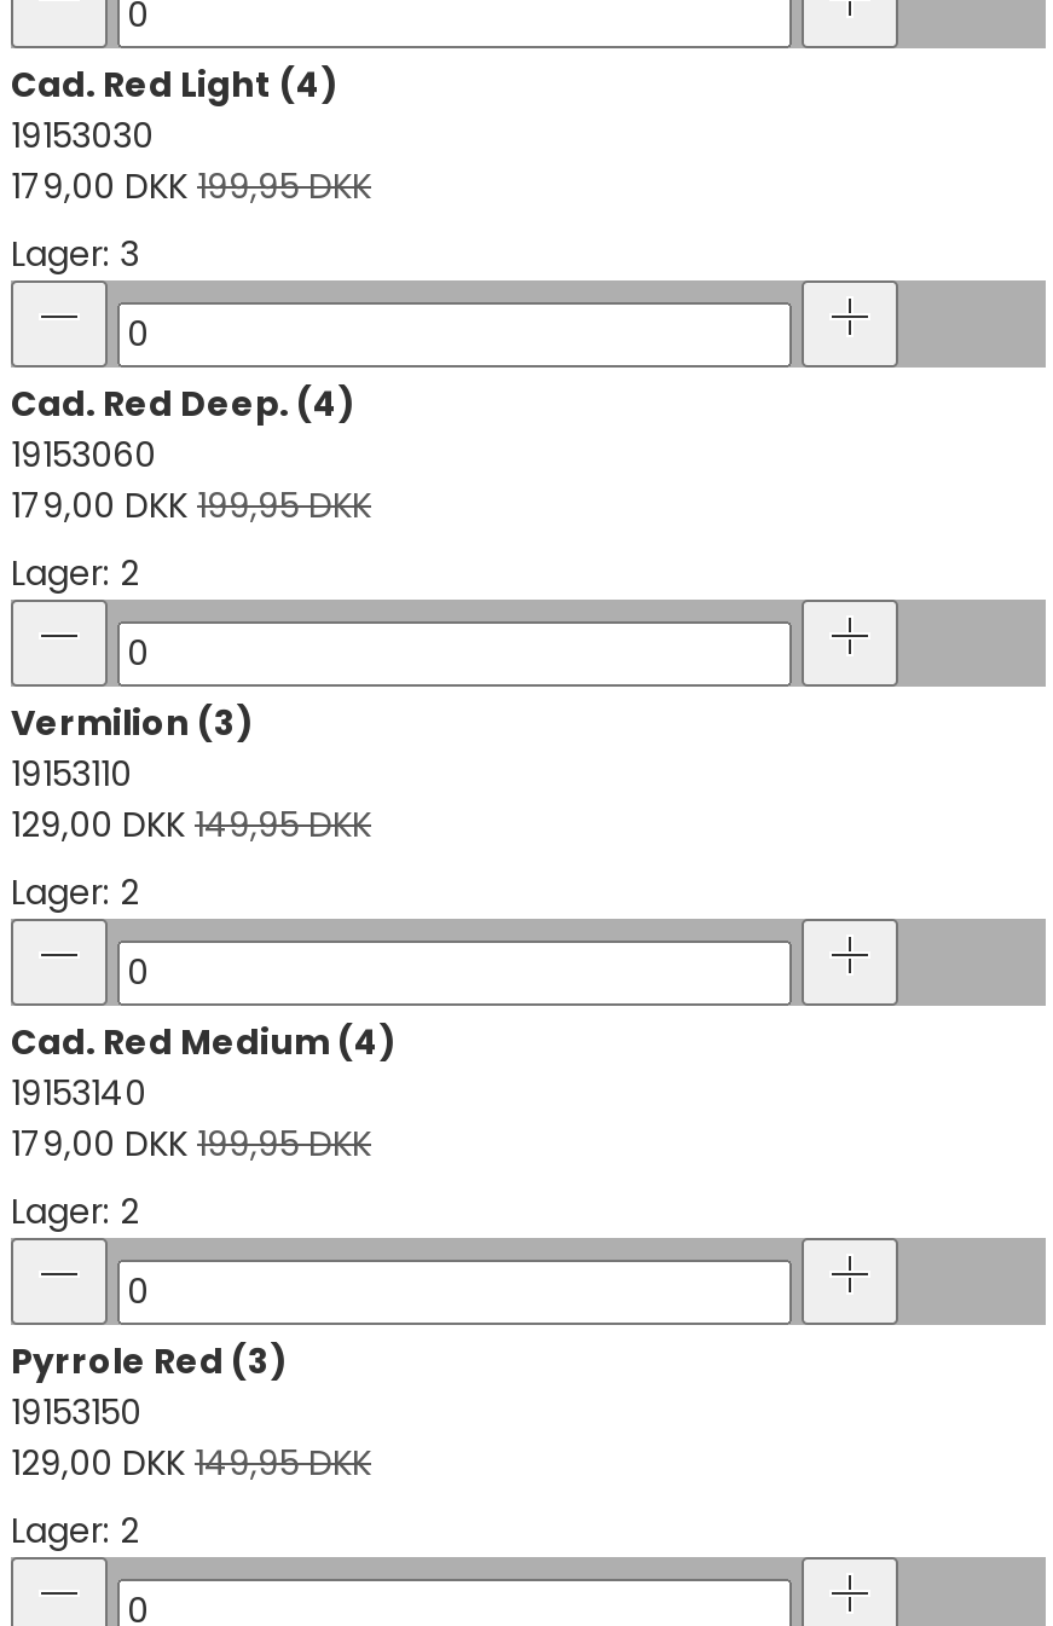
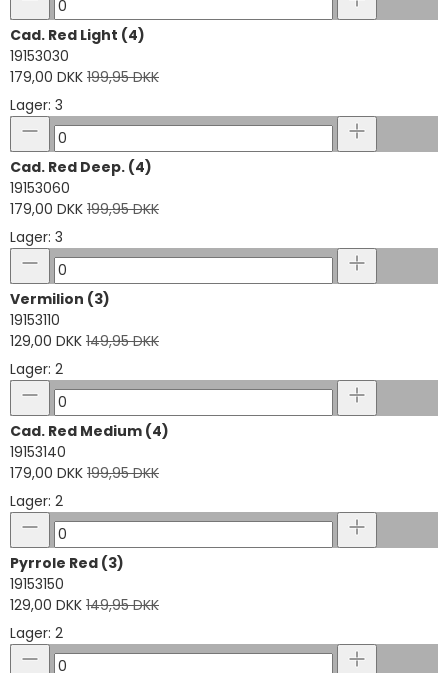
[11,549,139,597] Lager: 2 -> [10,227,63,247] Lager: 3

